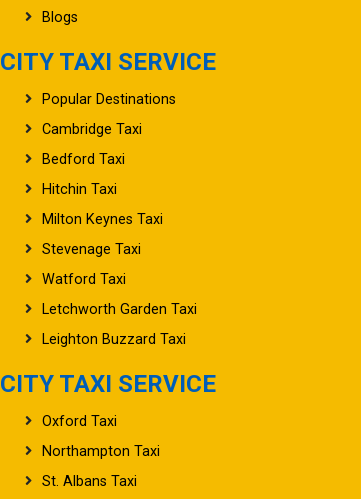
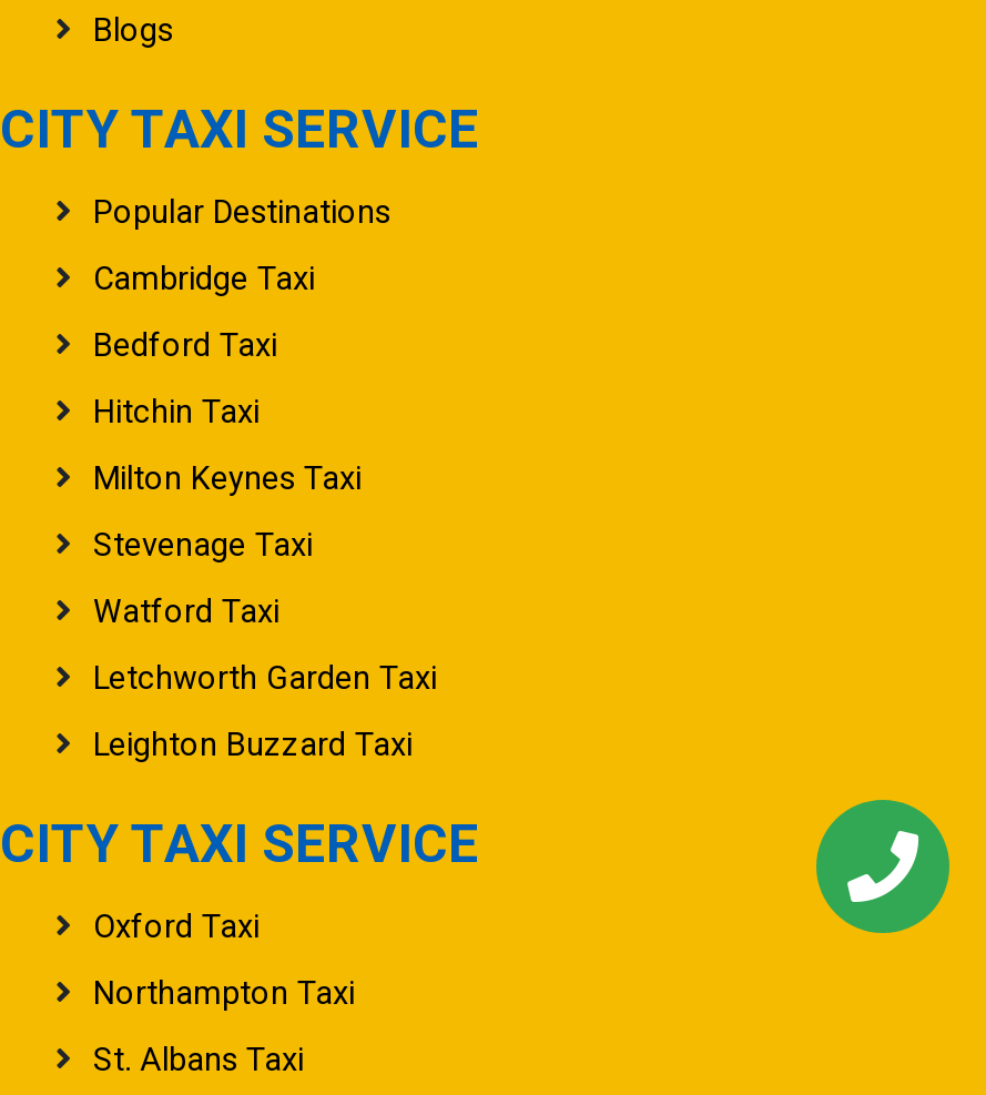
none -> [814,798,952,935] [image]

